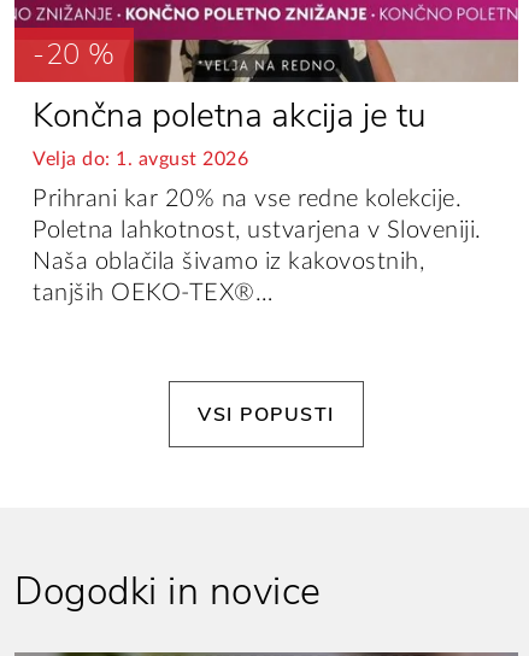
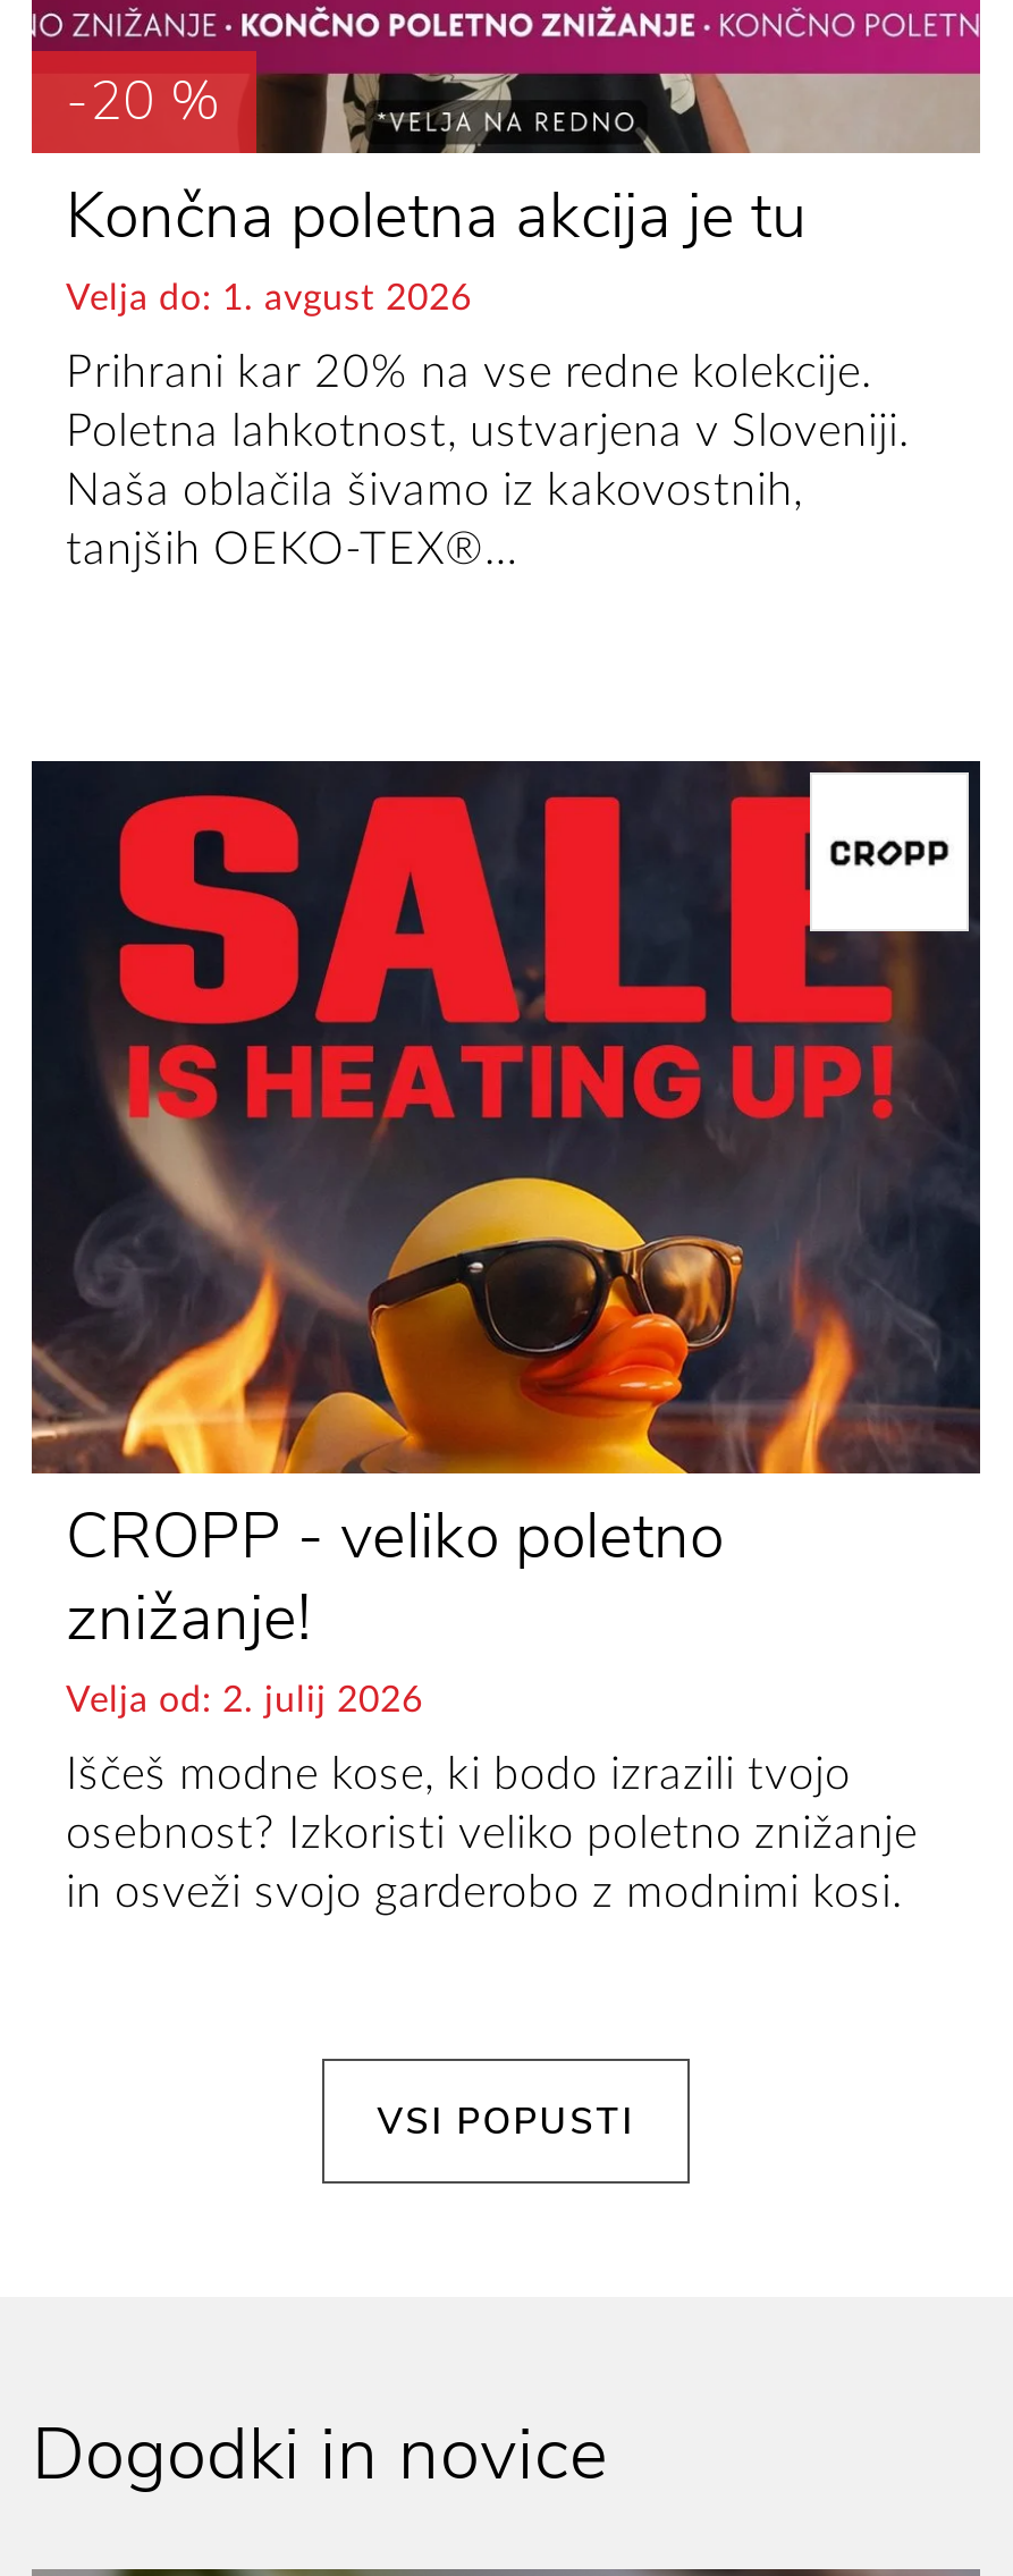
none -> [29,717,982,1916] [image] | CROPP - veliko poletno | znižanje! | Velja od: 2. julij 2026 | Iščeš modne kose, ki bodo izrazili tvojo | osebnost? Izkoristi veliko poletno znižanje | in osveži svojo garderobo z modnimi kosi.

